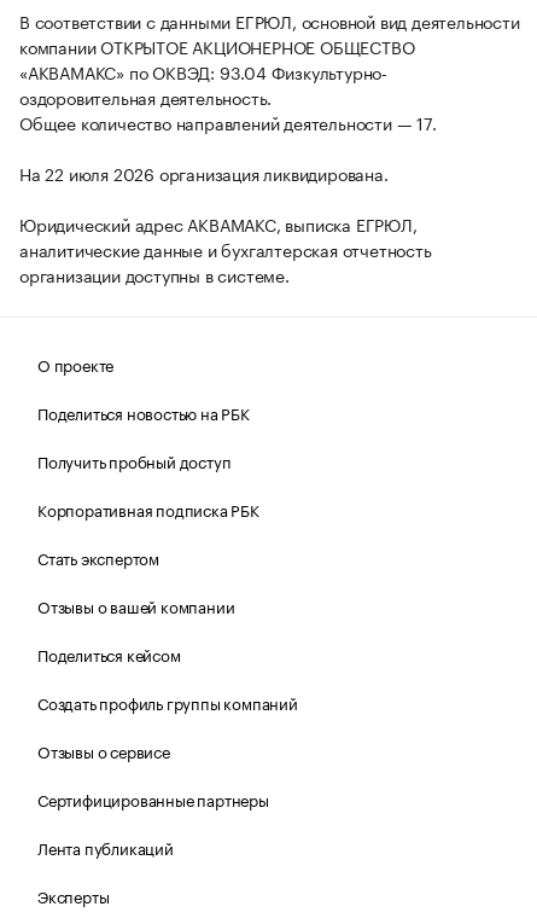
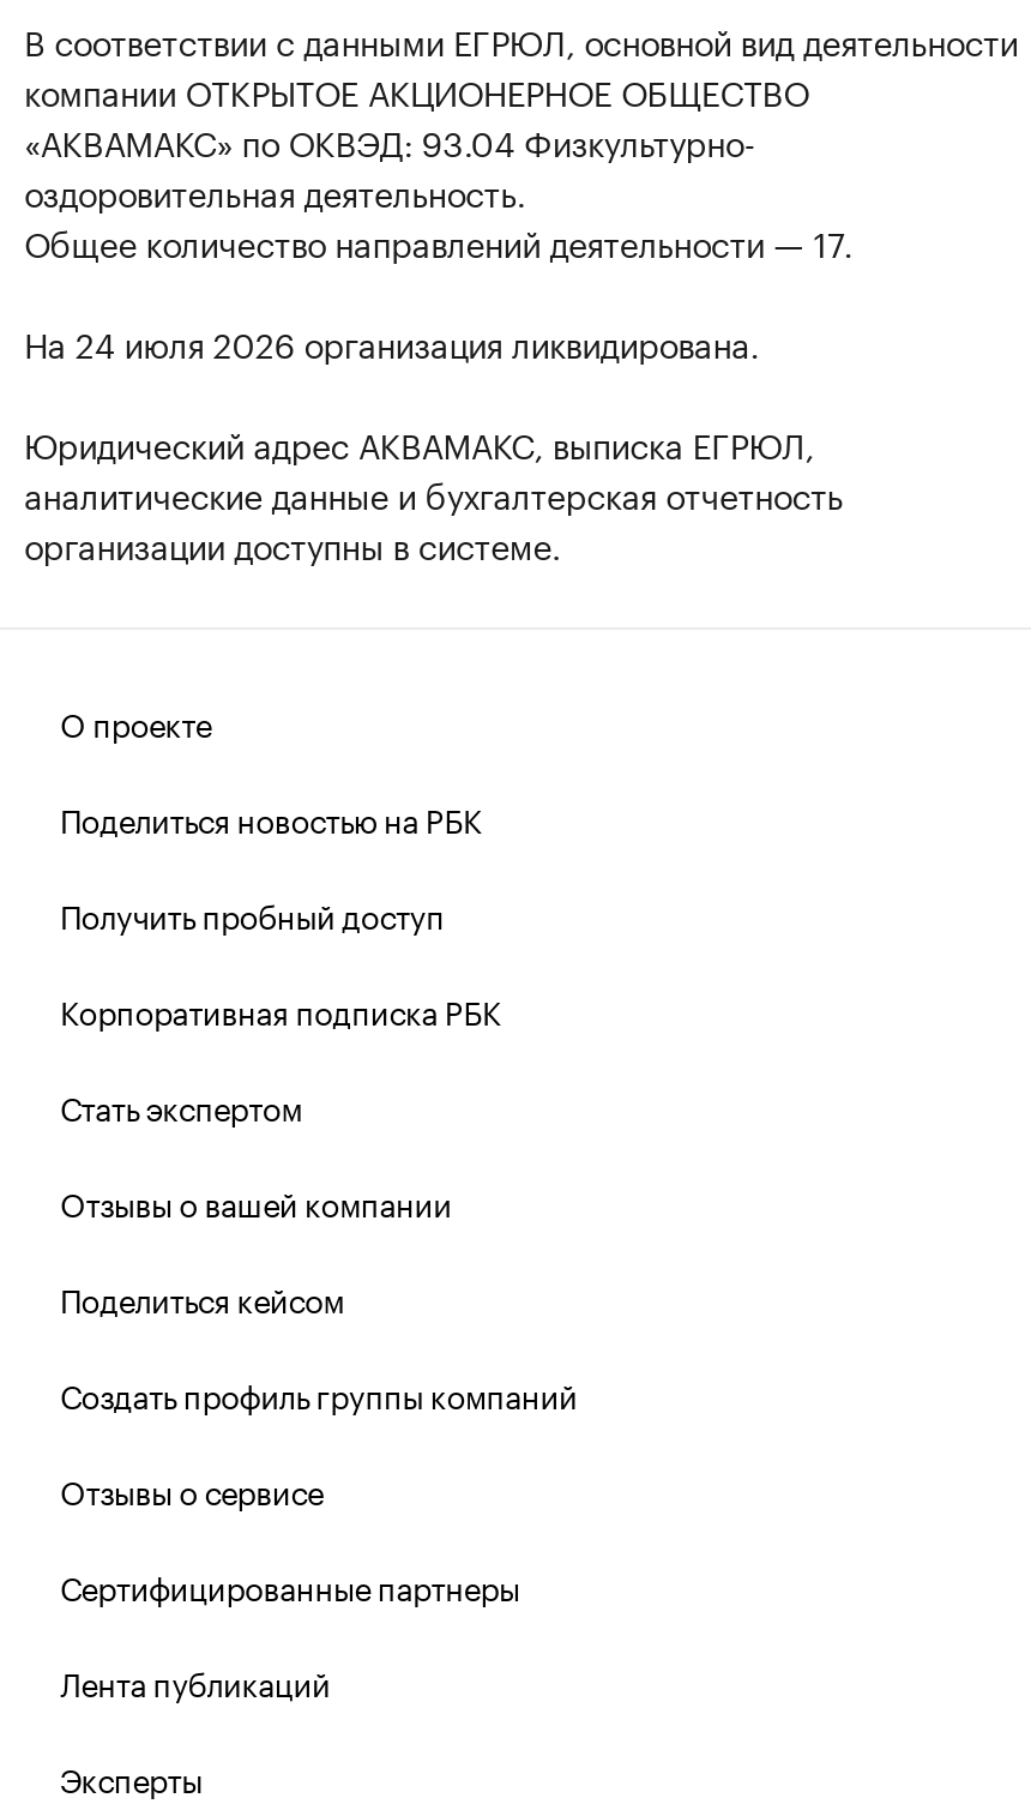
[19,159,388,185] На 22 июля 2026 организация ликвидирована. -> [24,314,759,367] На 24 июля 2026 организация ликвидирована.

